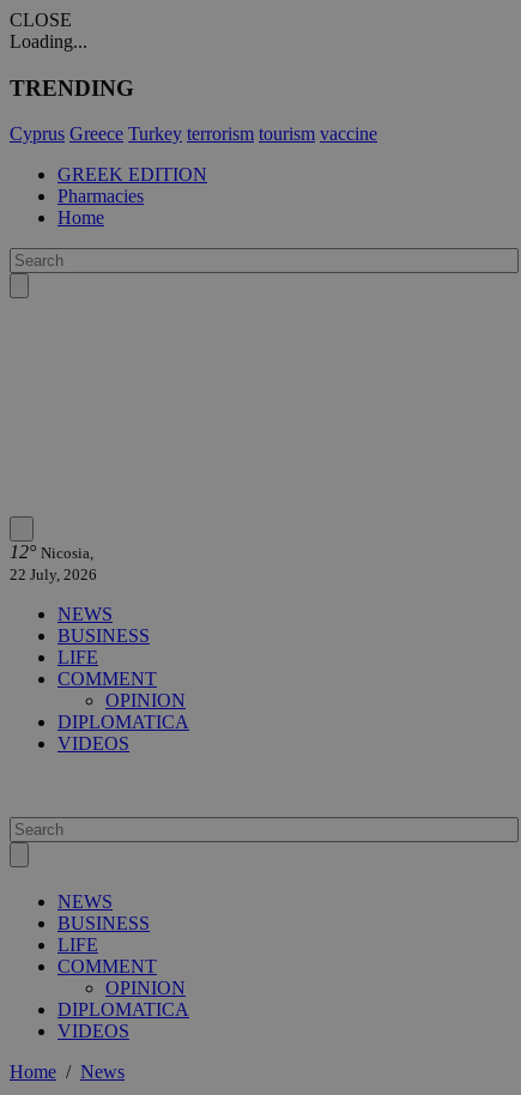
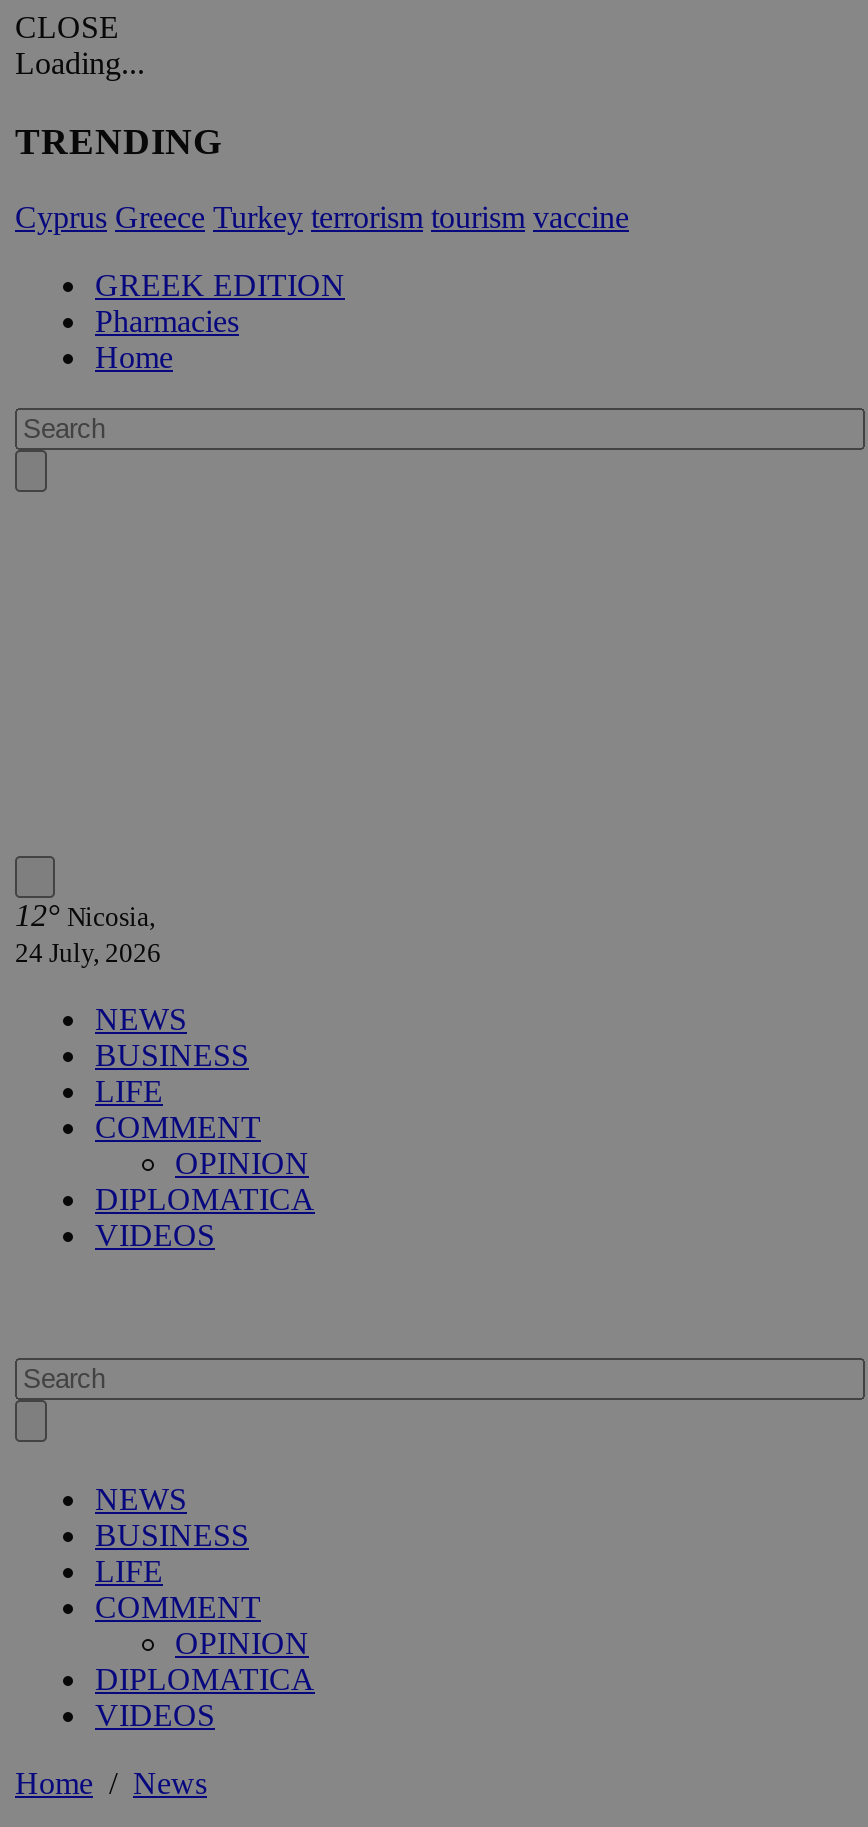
[10,566,97,584] 22 July, 2026 -> [15,939,161,969] 24 July, 2026

